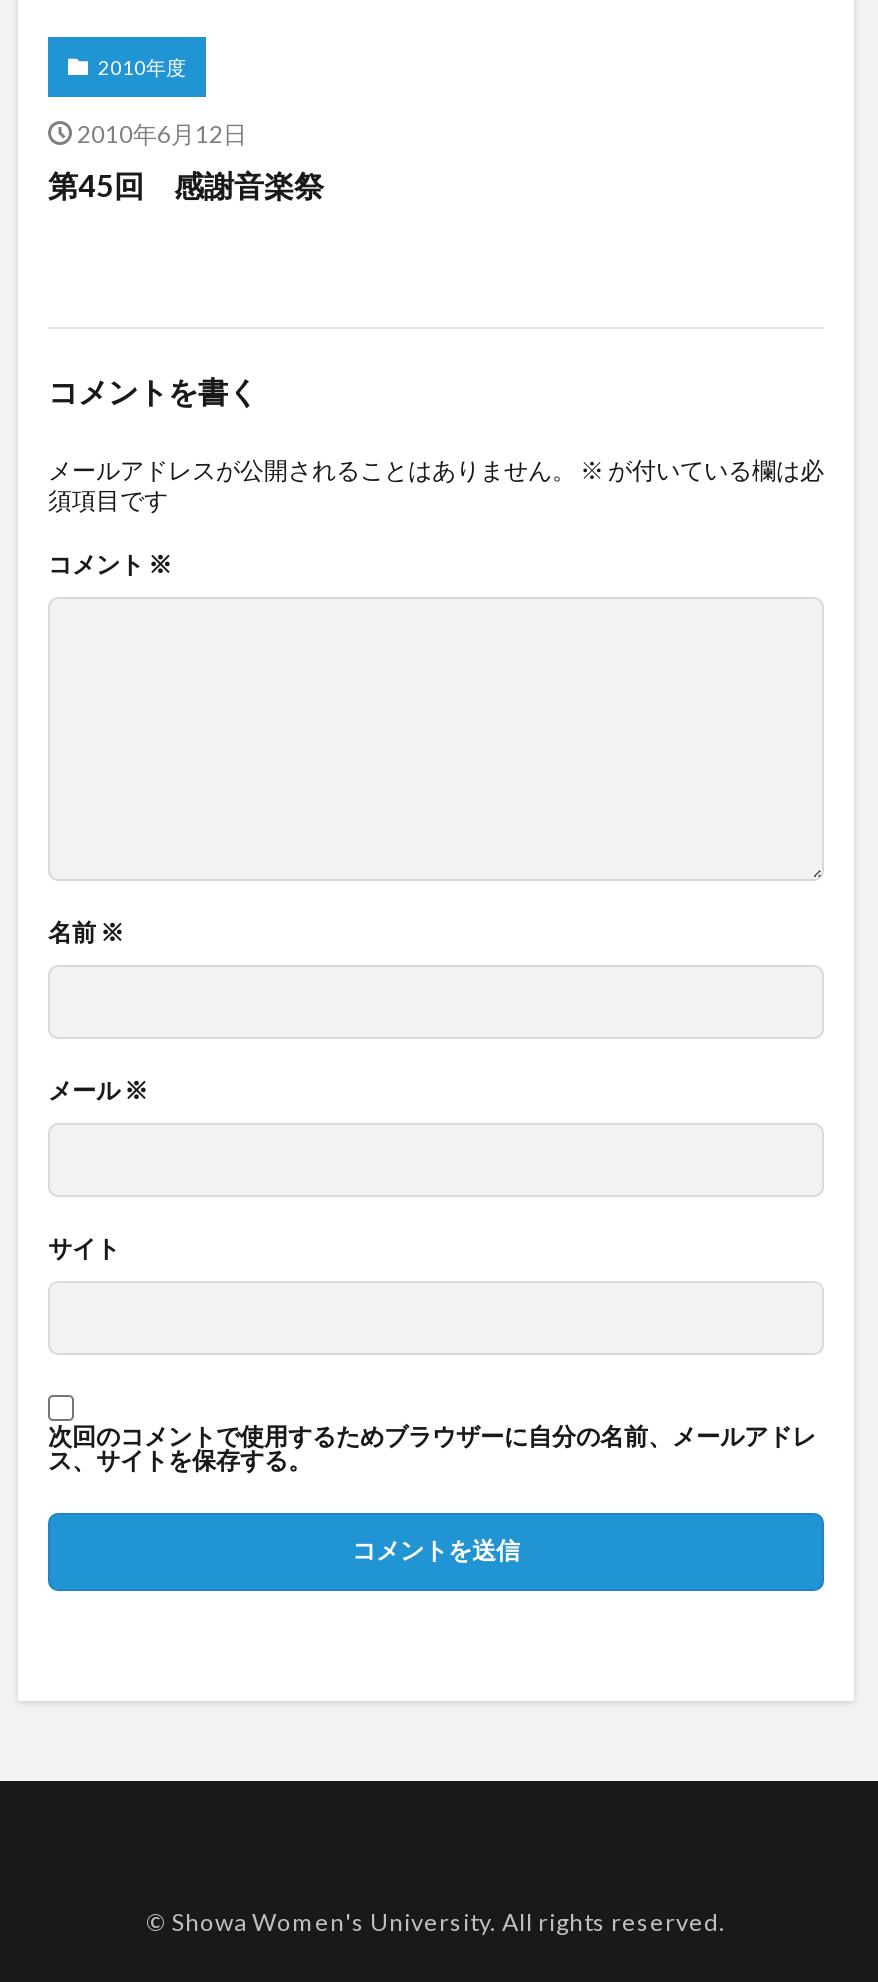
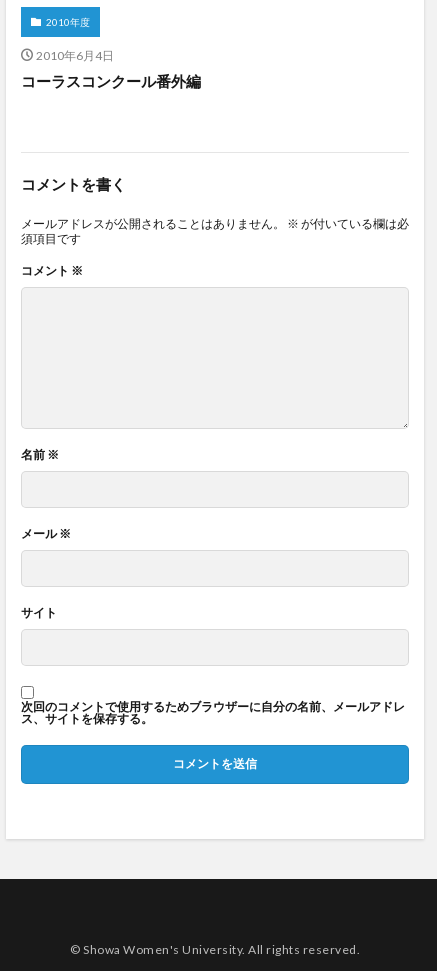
[77,118,247,148] 2010年6月12日 -> [35,48,113,63] 2010年6月4日
[48,166,324,202] 第45回 感謝音楽祭 -> [21,72,201,90] コーラスコンクール番外編

